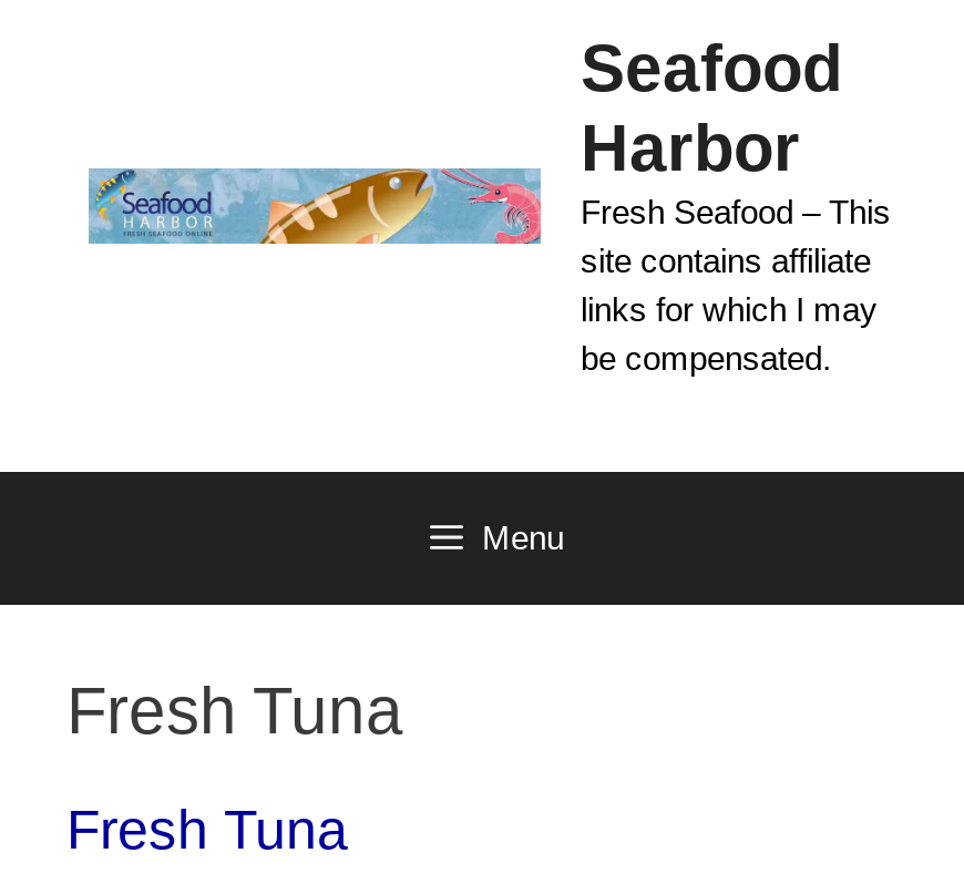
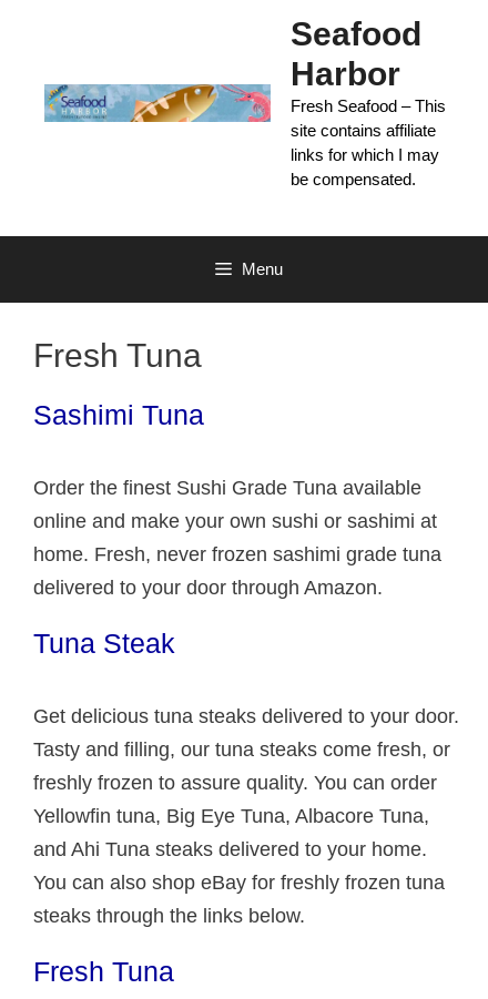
none -> [33,399,459,927] Sashimi Tuna | Order the finest Sushi Grade Tuna available | online and make your own sushi or sashimi at | home. Fresh, never frozen sashimi grade tuna | delivered to your door through Amazon. | Tuna Steak | Get delicious tuna steaks delivered to your door. | Tasty and filling, our tuna steaks come fresh, or | freshly frozen to assure quality. You can order | Yellowfin tuna, Big Eye Tuna, Albacore Tuna, | and Ahi Tuna steaks delivered to your home. | You can also shop eBay for freshly frozen tuna | steaks through the links below.

